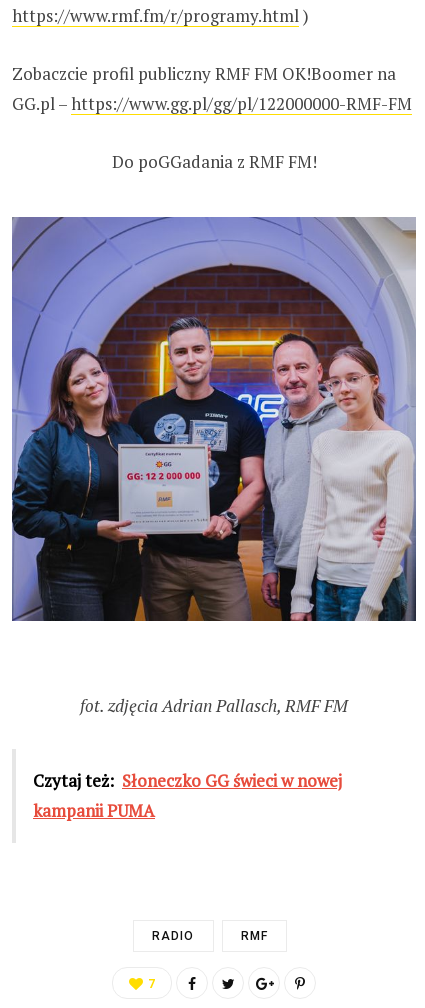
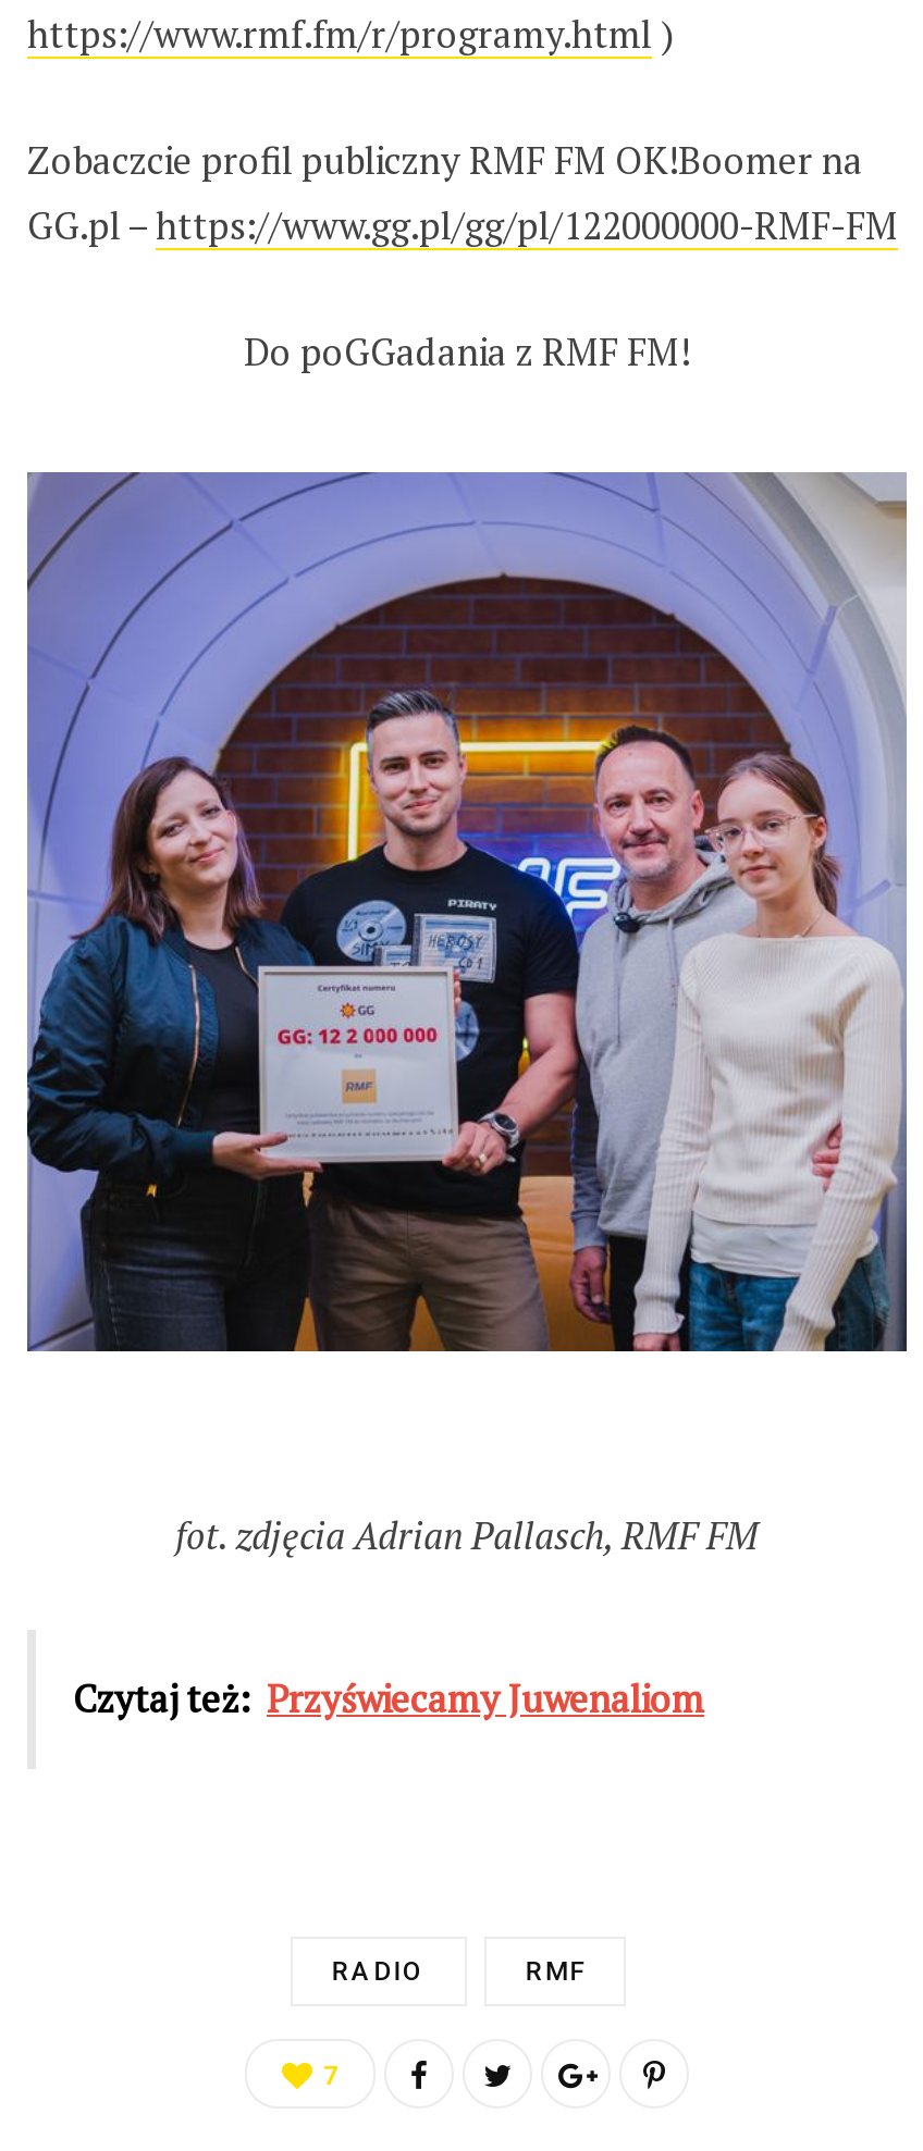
[33,769,342,822] Czytaj też: Słoneczko GG świeci w nowej | kampanii PUMA -> [73,1674,704,1724] Czytaj też: Przyświecamy Juwenaliom

